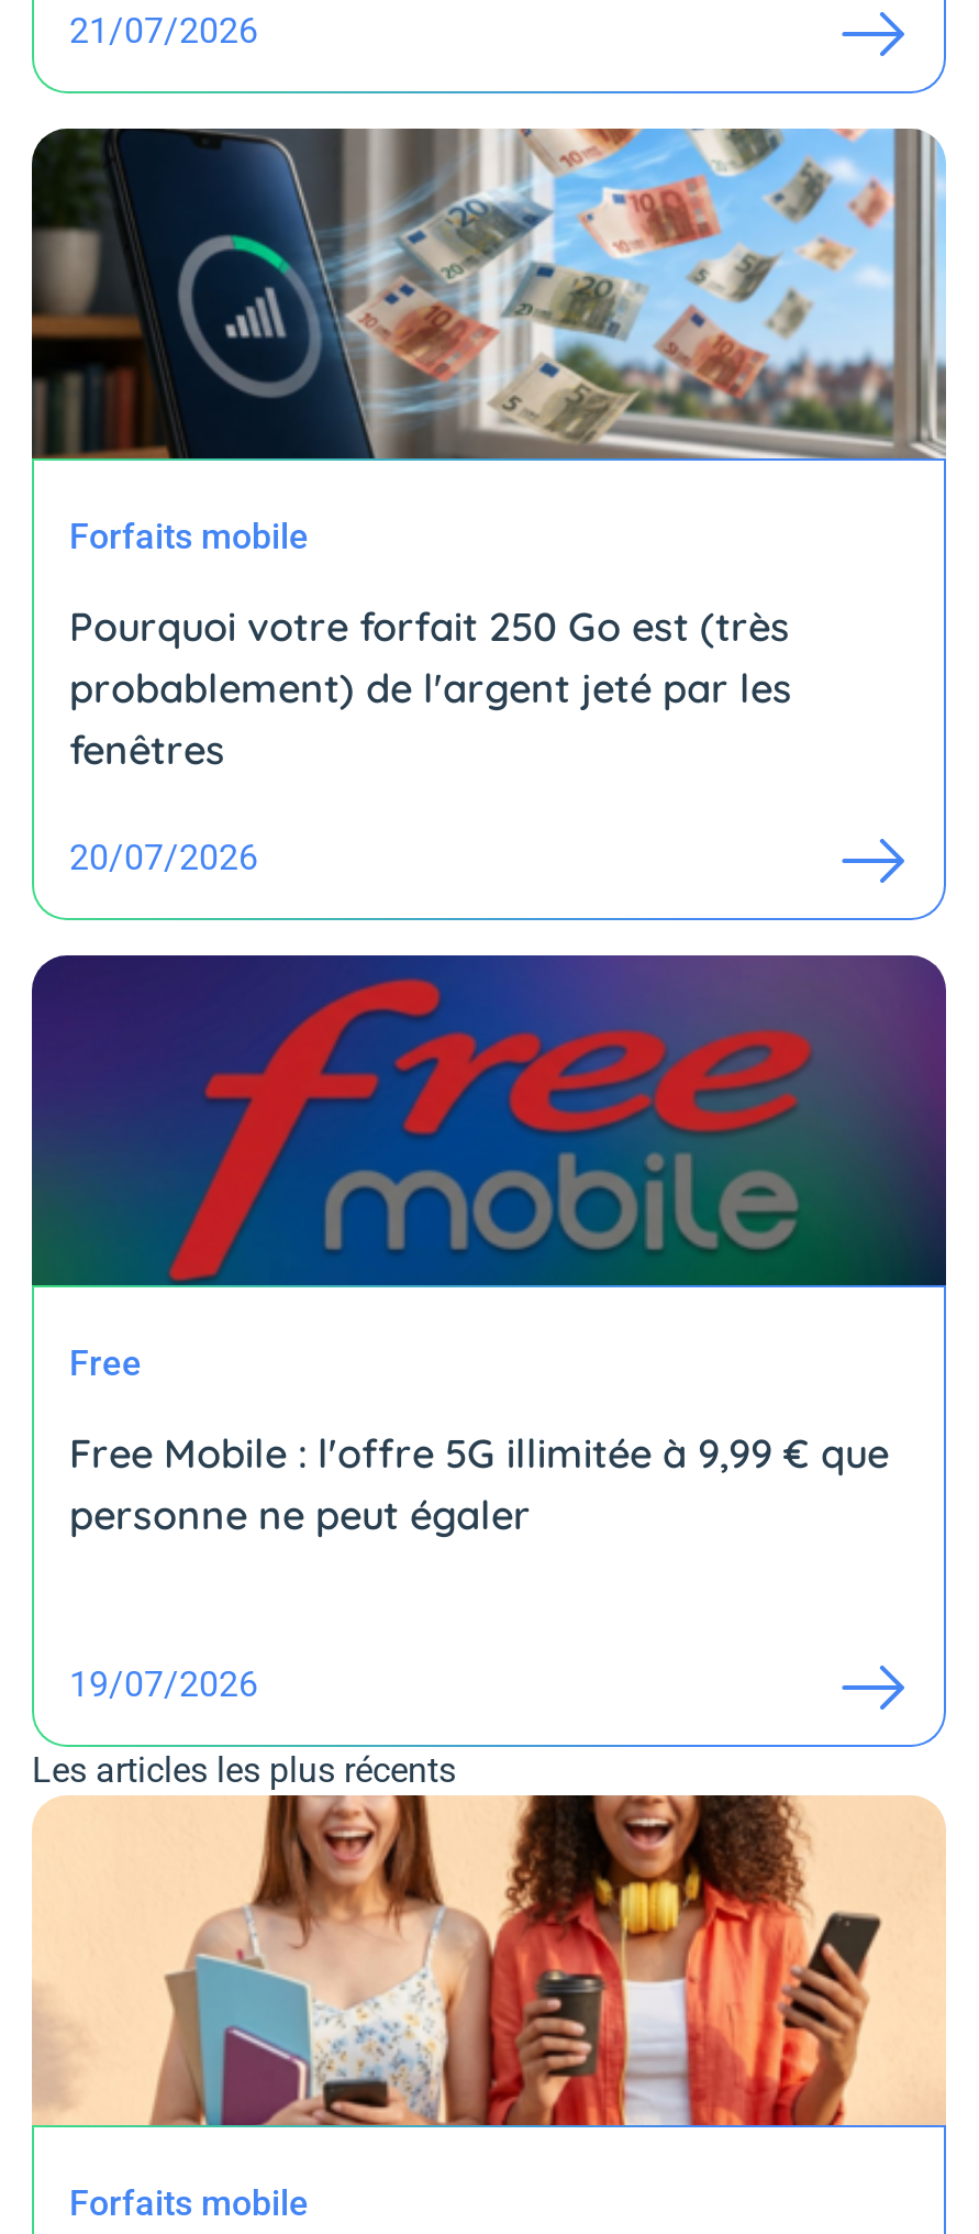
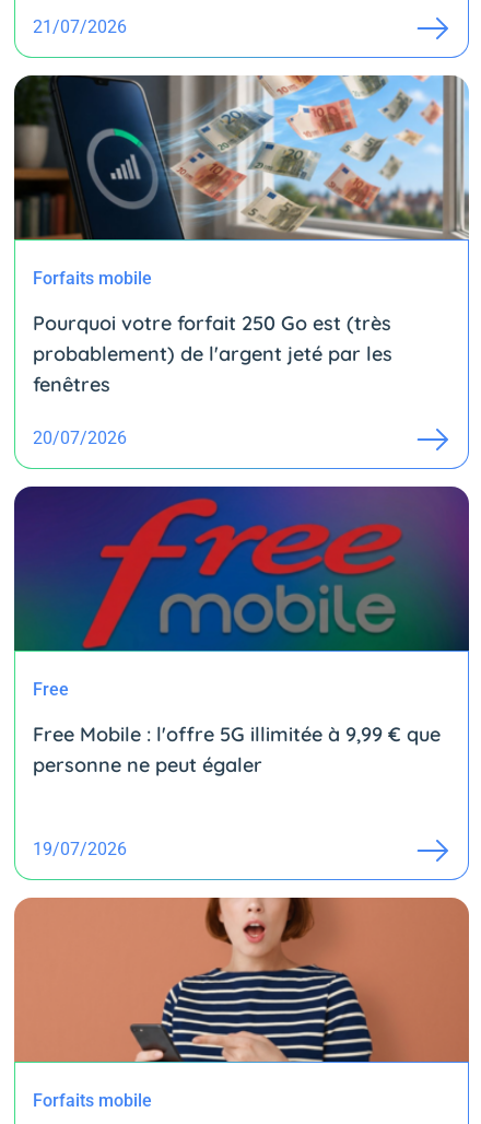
[32,1750,456,1791] Les articles les plus récents -> none
[34,1793,944,2127] [image] -> [14,897,469,1063] [image]

